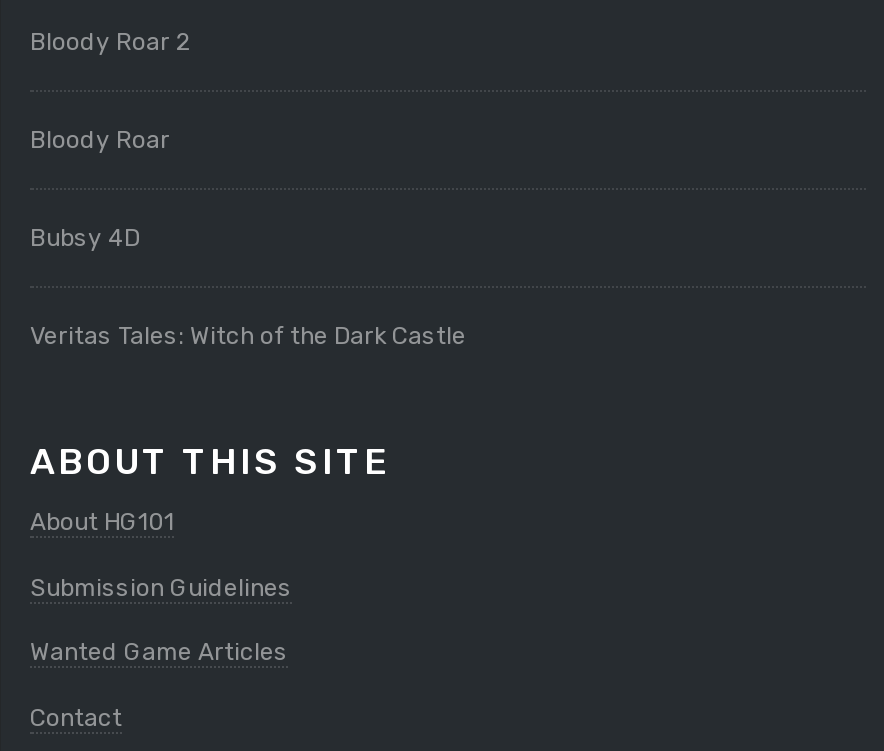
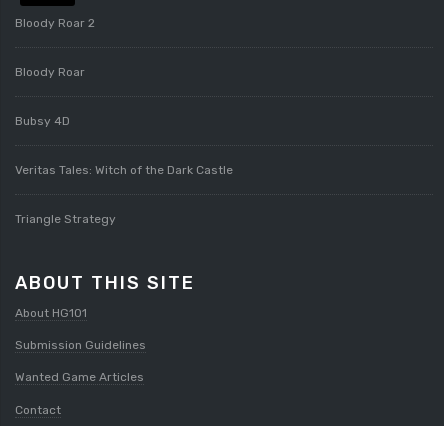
none -> [15,212,116,226] Triangle Strategy

